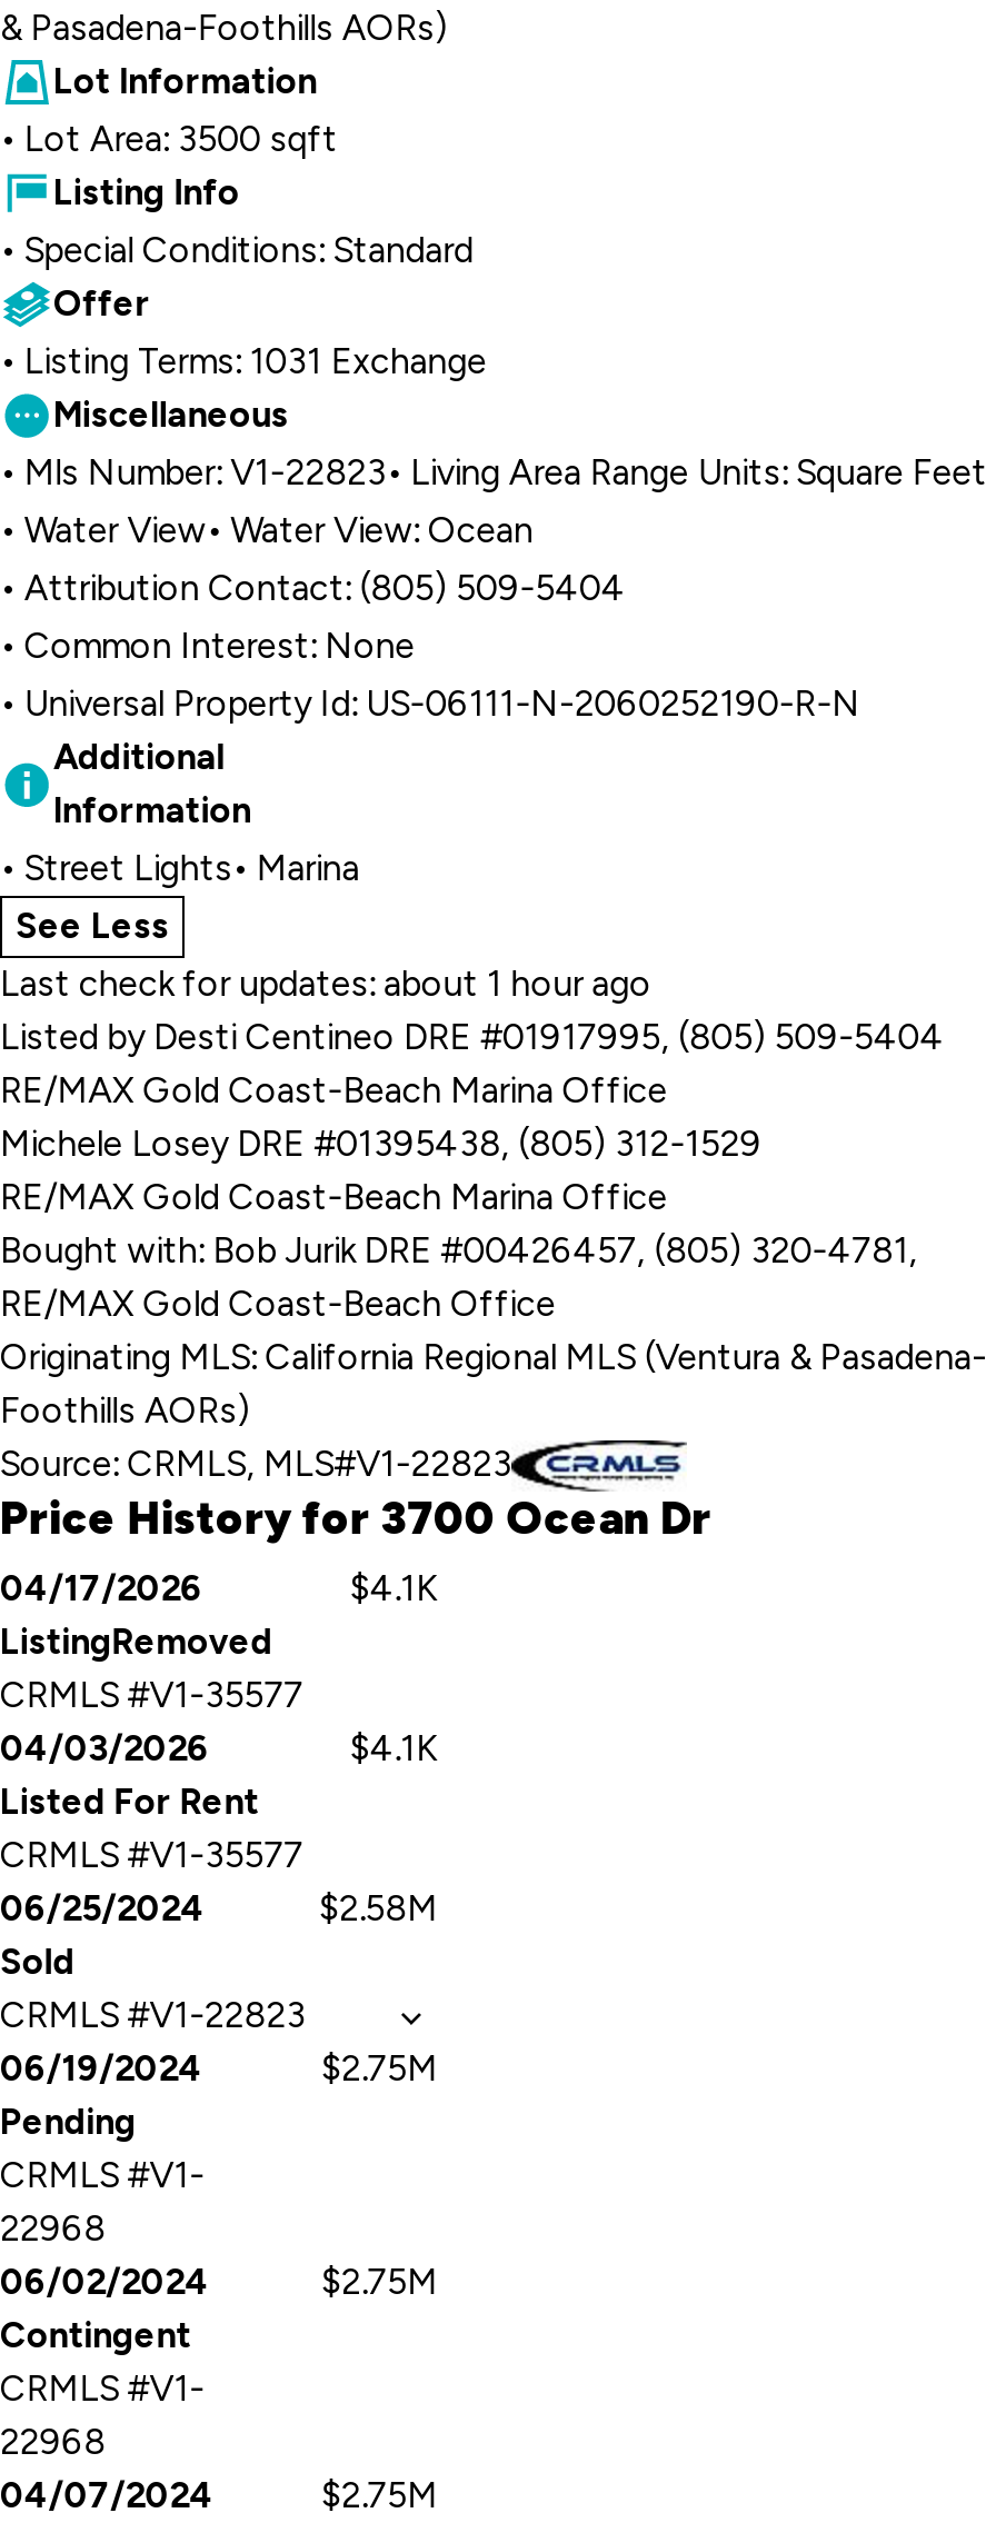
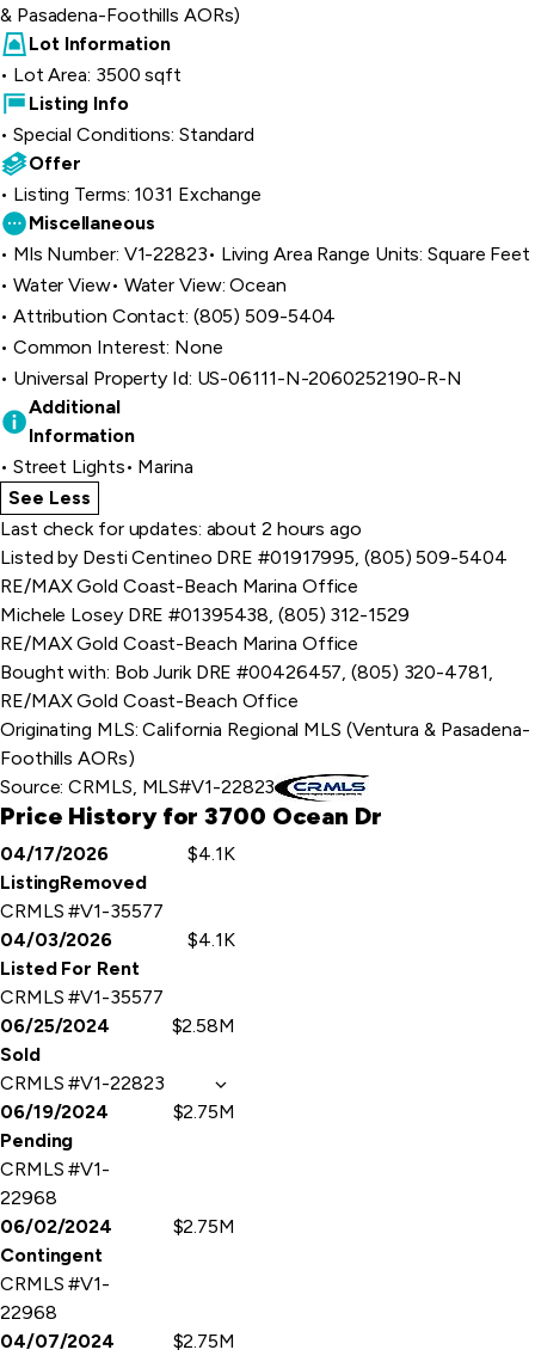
[0,963,651,1005] Last check for updates: about 1 hour ago -> [0,517,362,540] Last check for updates: about 2 hours ago

